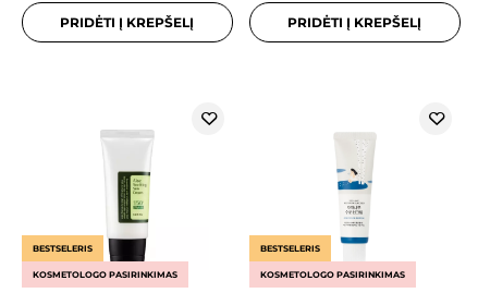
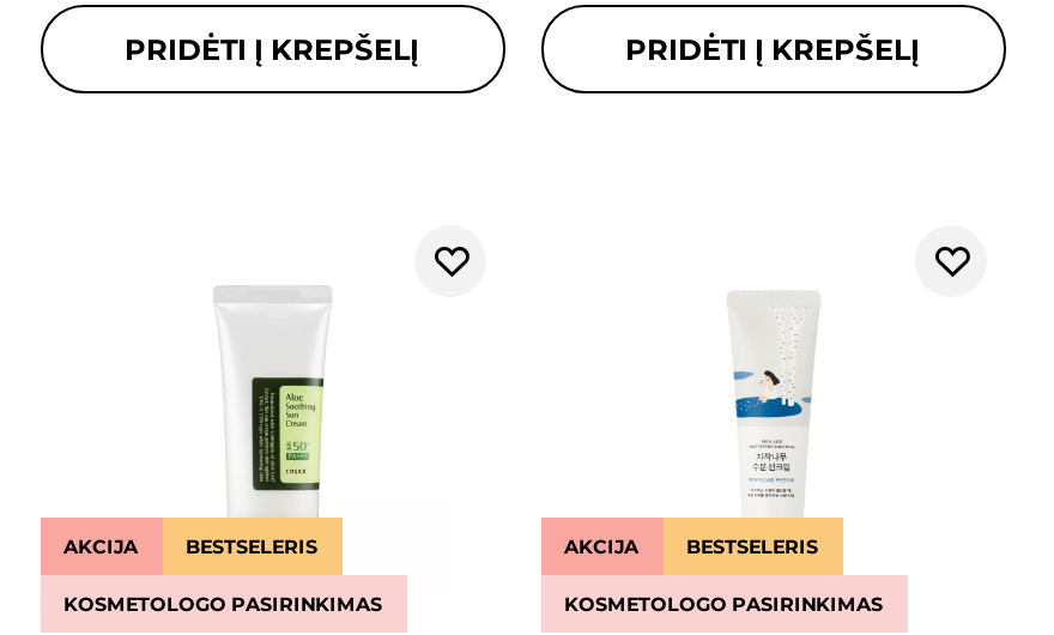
none -> [63,536,138,560] AKCIJA
none -> [564,536,638,560] AKCIJA

